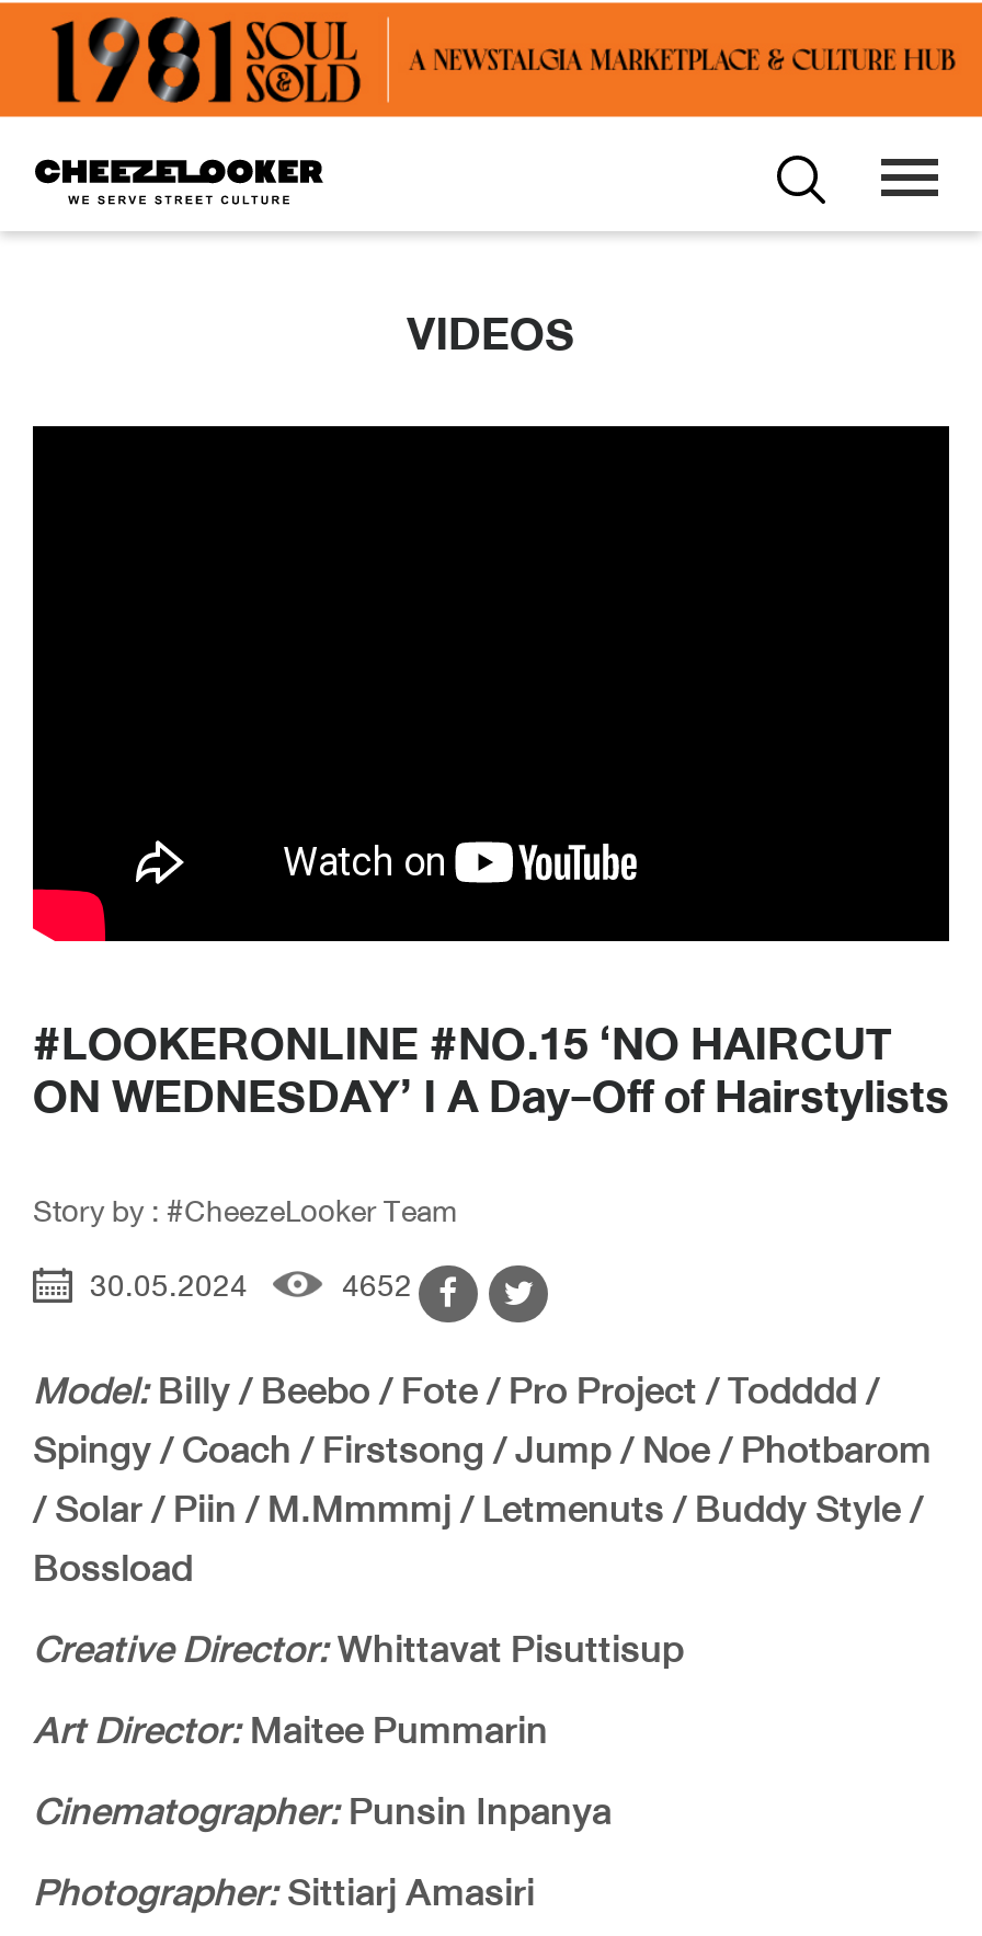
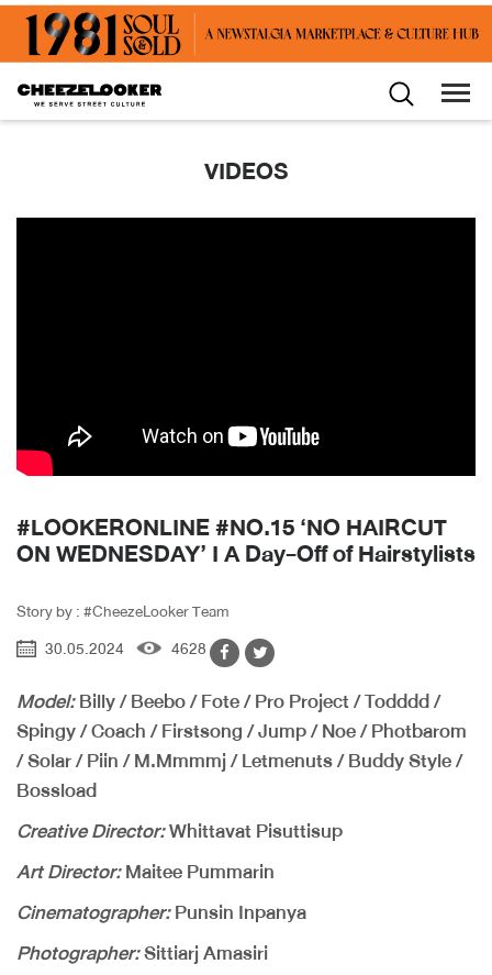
[83,1260,412,1312] 30.05.2024 4652 -> [42,636,206,662] 30.05.2024 4628

